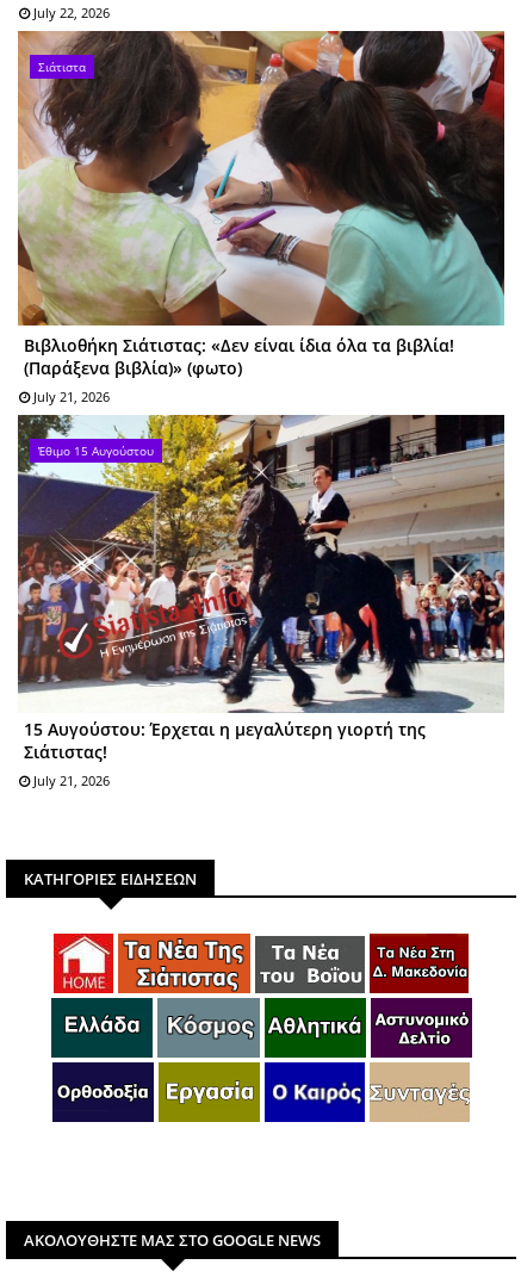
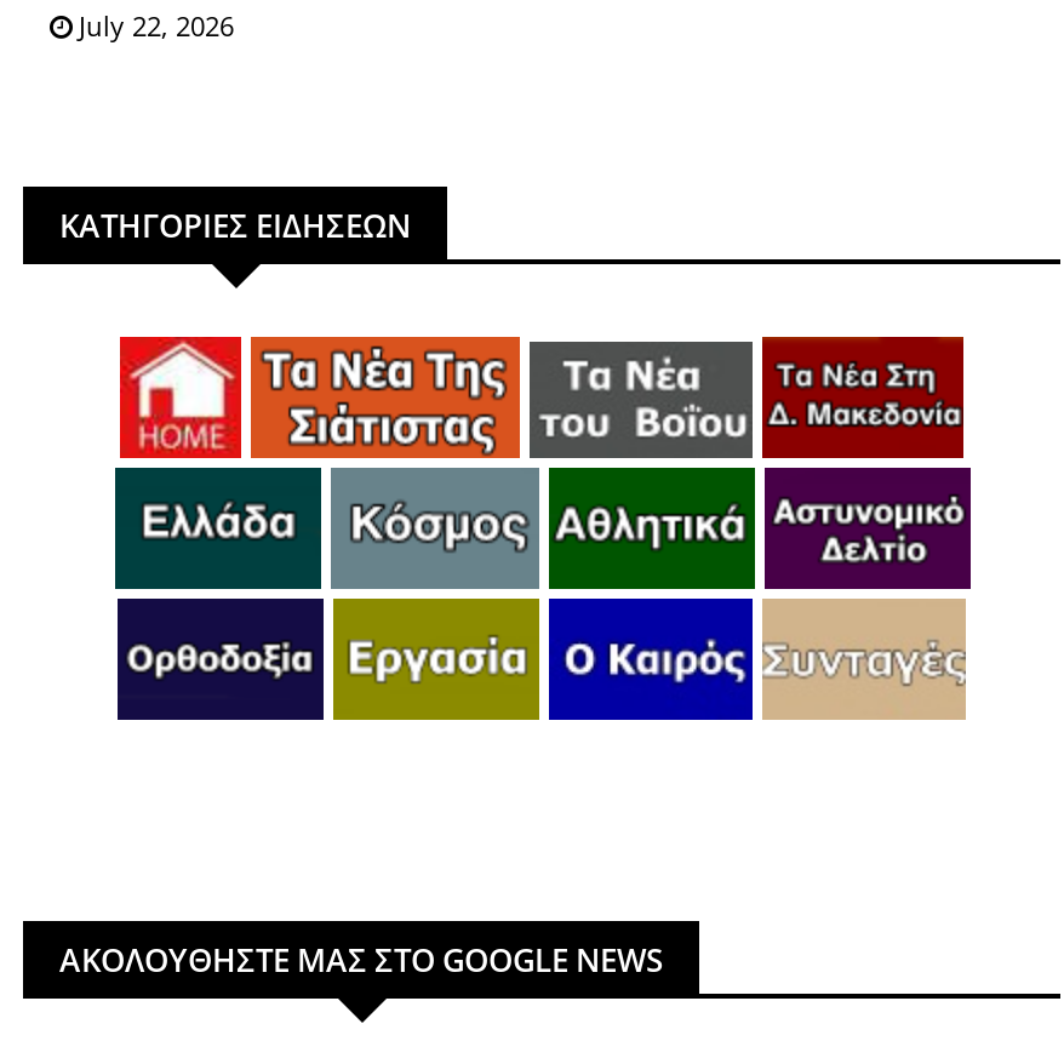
[17,30,506,327] [image] | Σιάτιστα -> none
[17,334,506,714] [image] | Βιβλιοθήκη Σιάτιστας: «Δεν είναι ίδια όλα τα βιβλία! | (Παράξενα βιβλία)» (φωτο) | July 21, 2026 | Έθιμο 15 Αυγούστου -> none
[24,718,426,790] 15 Αυγούστου: Έρχεται η μεγαλύτερη γιορτή της | Σιάτιστας! | July 21, 2026 -> none

